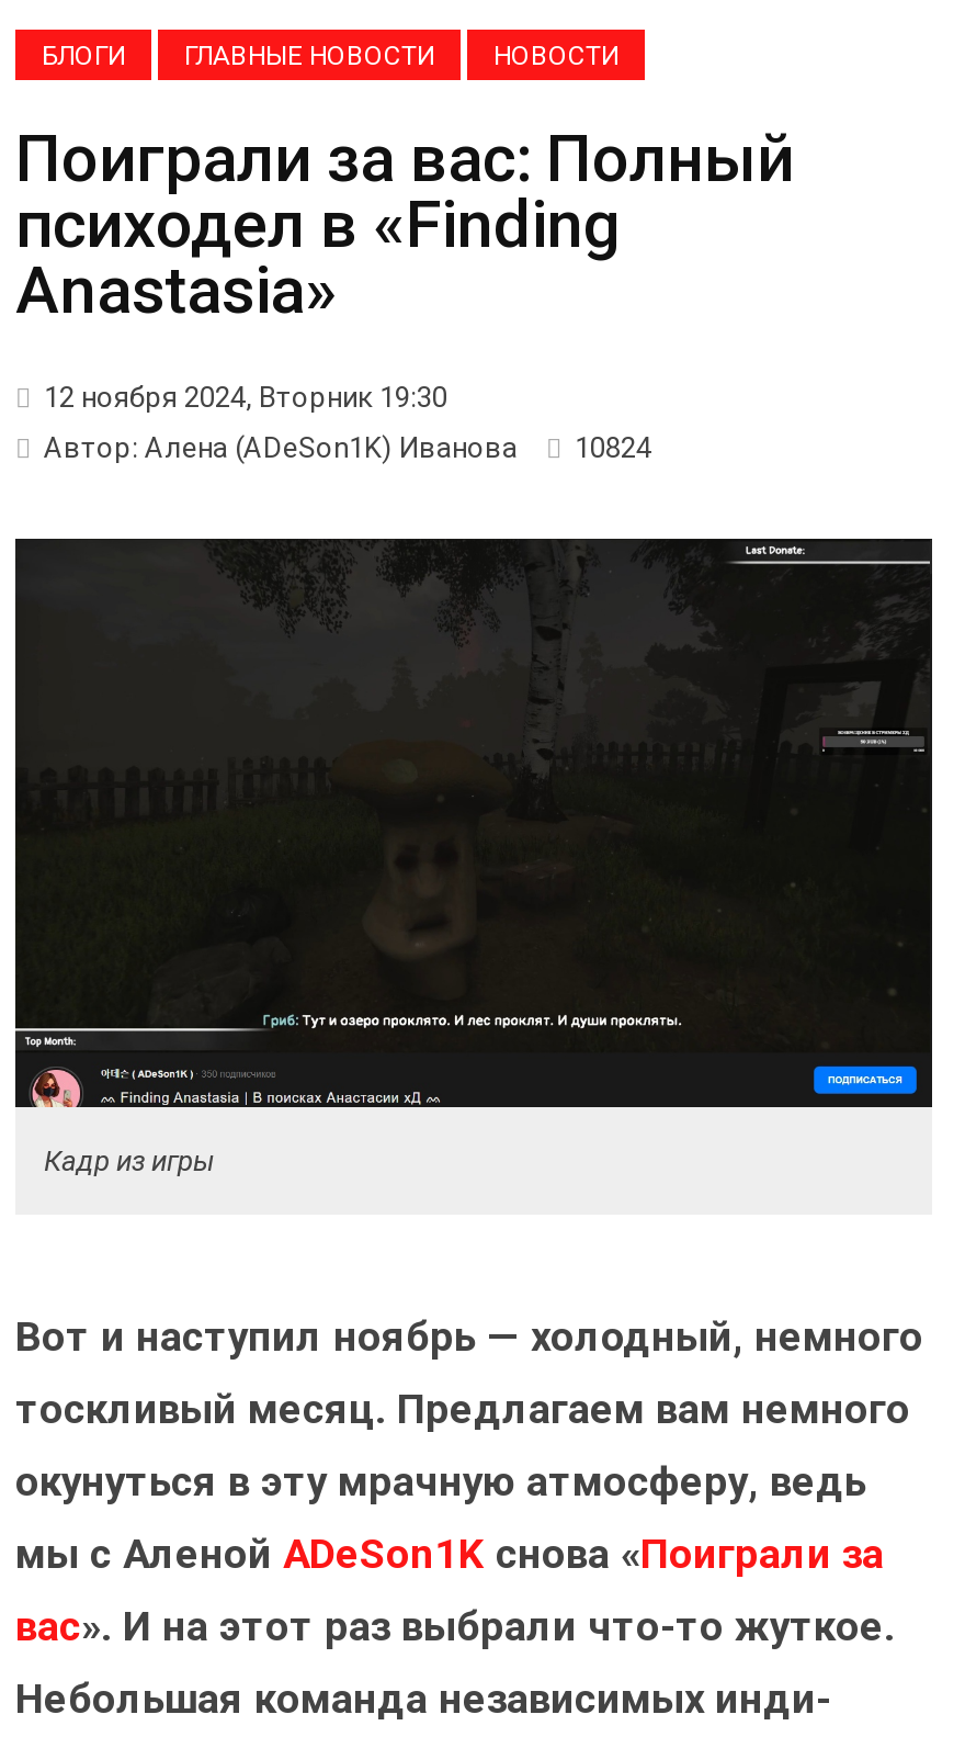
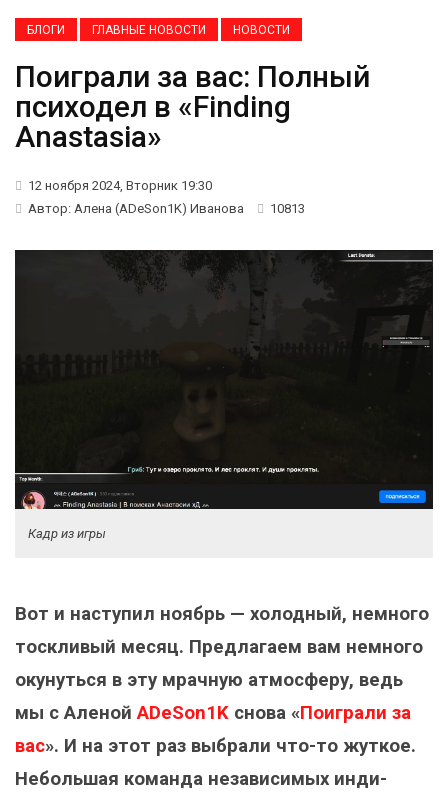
[568,430,651,463] 10824 -> [267,200,305,215] 10813

